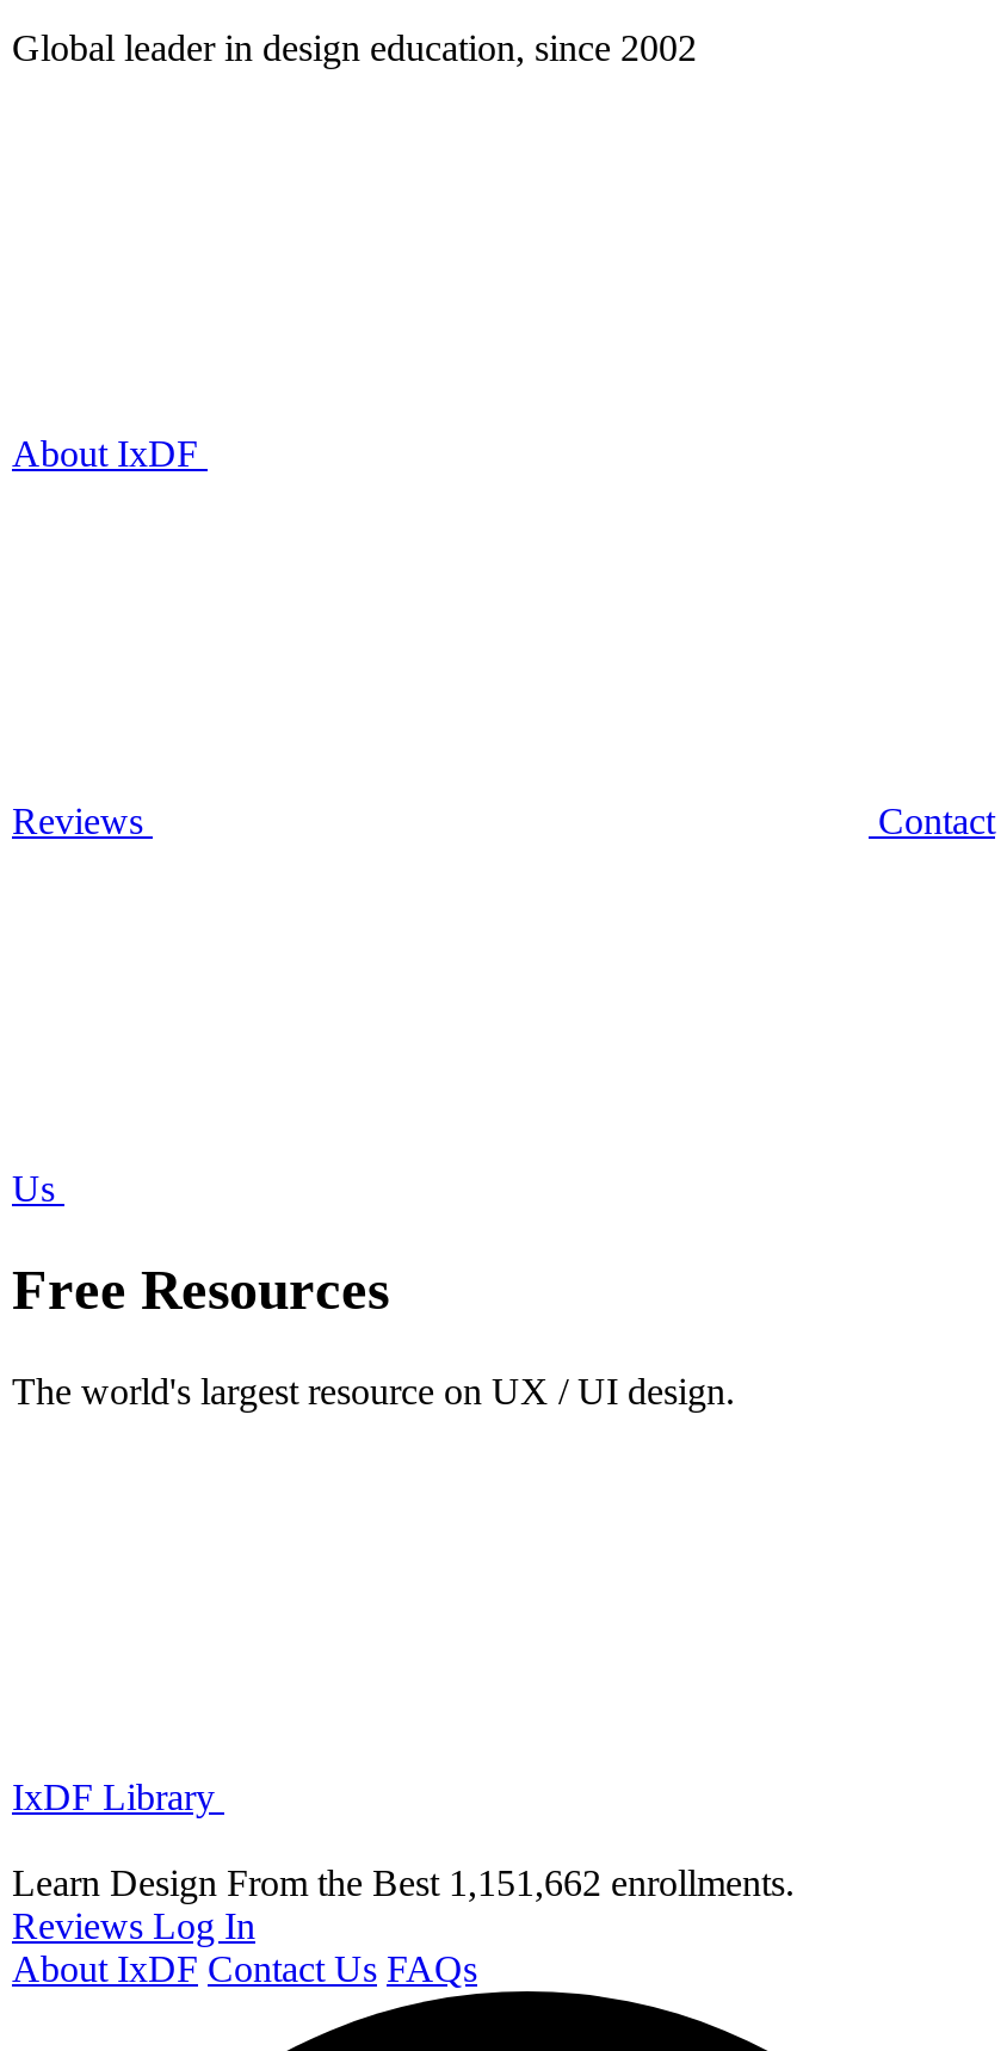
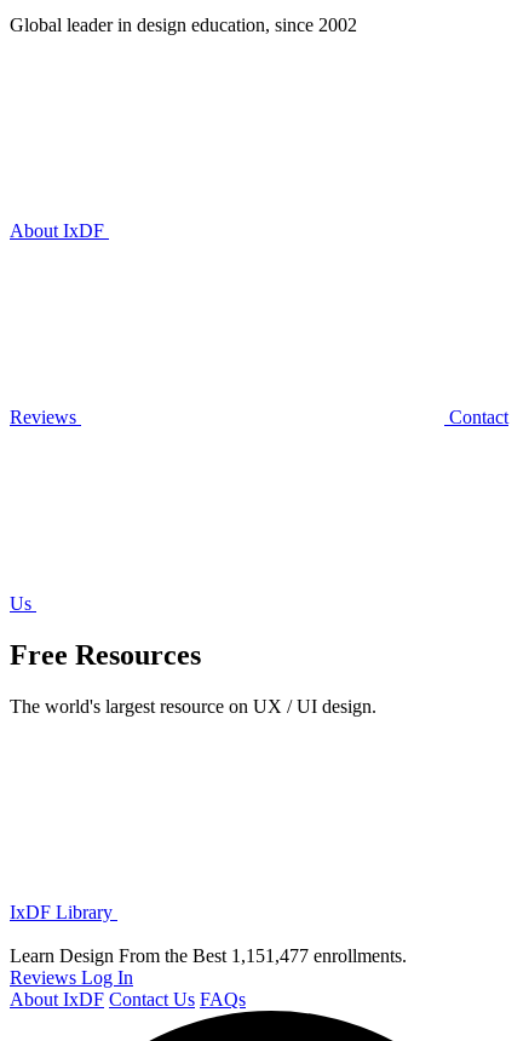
[12,1862,795,1902] Learn Design From the Best 1,151,662 enrollments. -> [10,945,407,966] Learn Design From the Best 1,151,477 enrollments.

